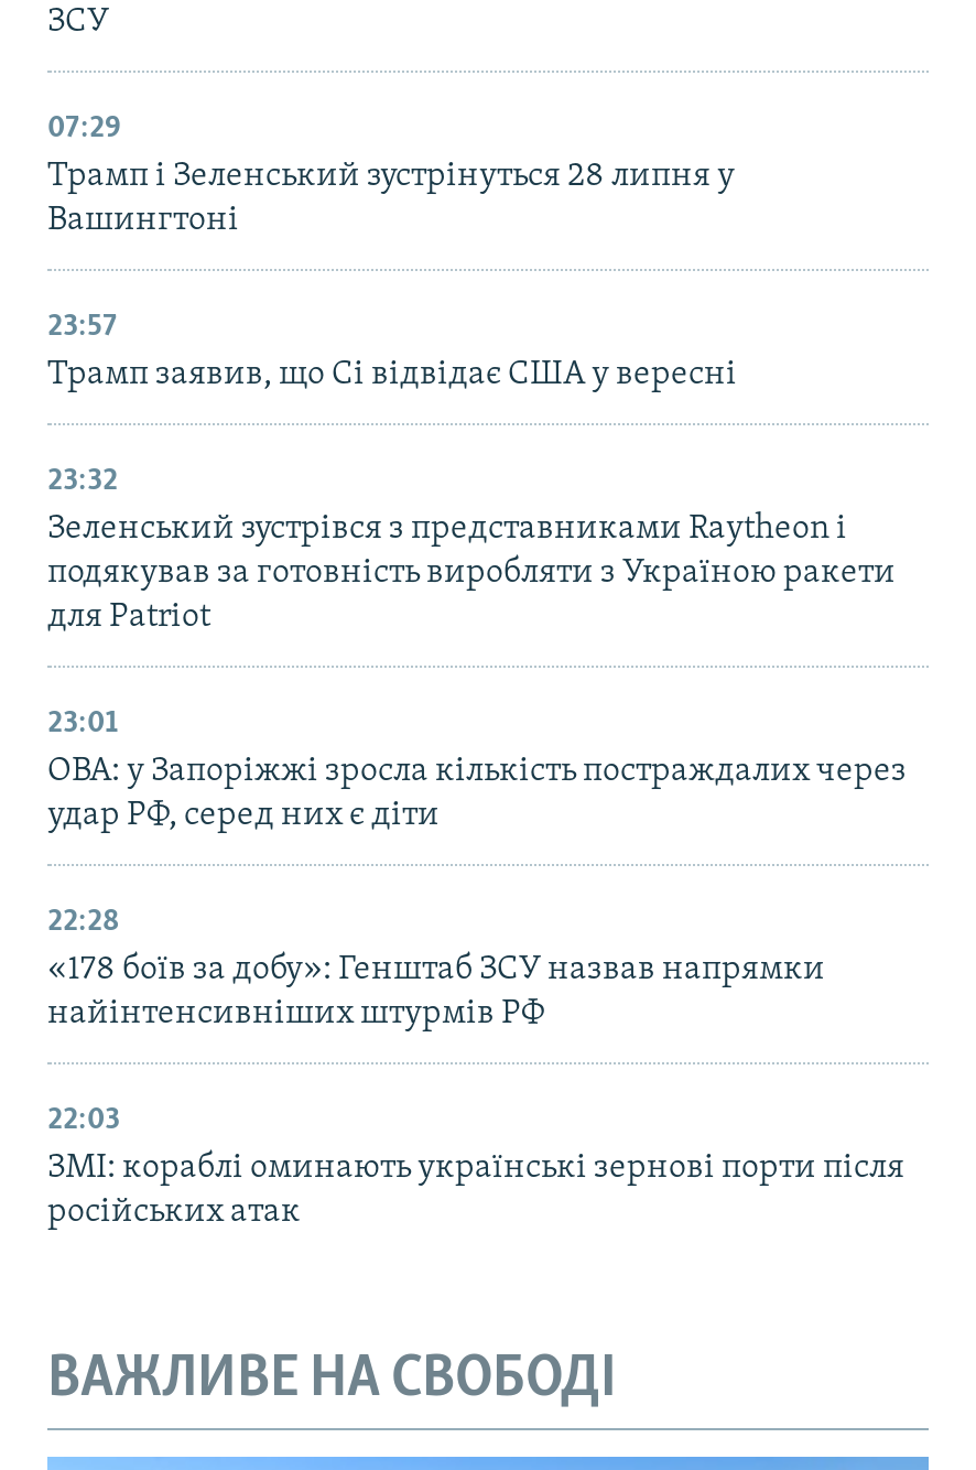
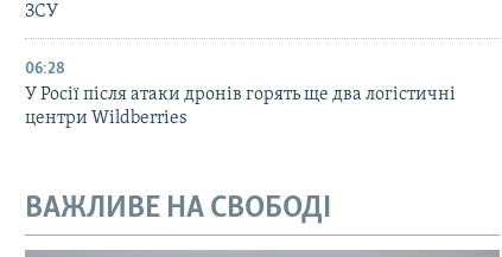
[47,113,907,1231] 07:29 | Трамп і Зеленський зустрінуться 28 липня у | Вашингтоні | 23:57 | Трамп заявив, що Сі відвідає США у вересні | 23:32 | Зеленський зустрівся з представниками Raytheon і | подякував за готовність виробляти з Україною ракети | для Patriot | 23:01 | ОВА: у Запоріжжі зросла кількість постраждалих через | удар РФ, серед них є діти | 22:28 | «178 боїв за добу»: Генштаб ЗСУ назвав напрямки | найінтенсивніших штурмів РФ | 22:03 | ЗМІ: кораблі оминають українські зернові порти після | російських атак -> [25,61,456,128] 06:28 | У Росії після атаки дронів горять ще два логістичні | центри Wildberries

